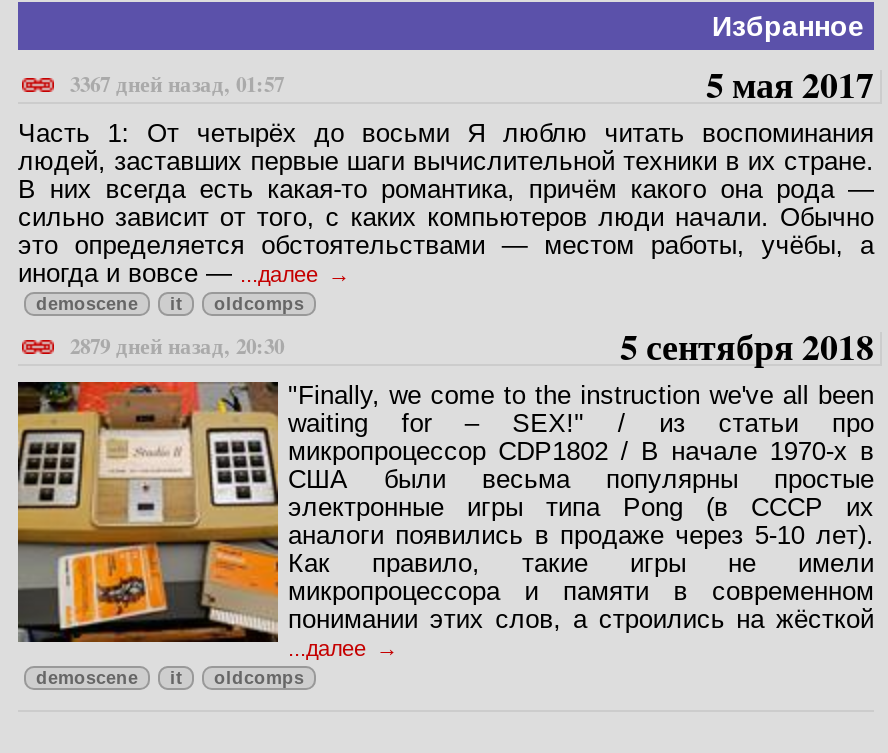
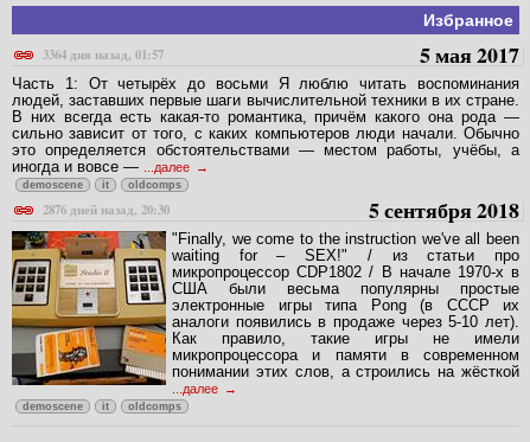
[70,68,284,100] 3367 дней назад, 01:57 -> [43,45,164,64] 3364 дня назад, 01:57
[70,330,284,362] 2879 дней назад, 20:30 -> [43,200,170,219] 2876 дней назад, 20:30

